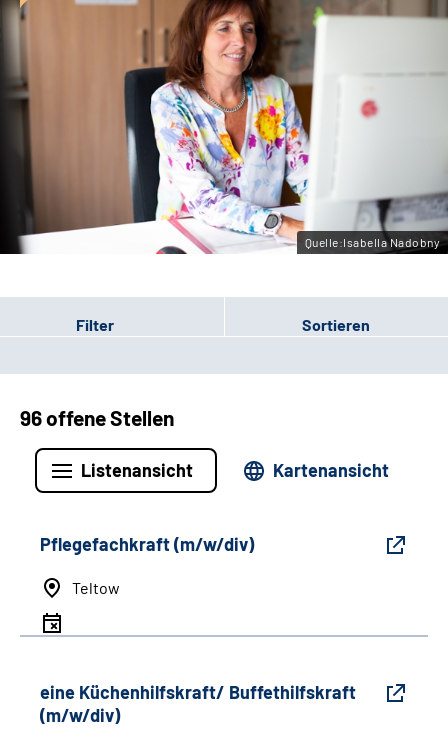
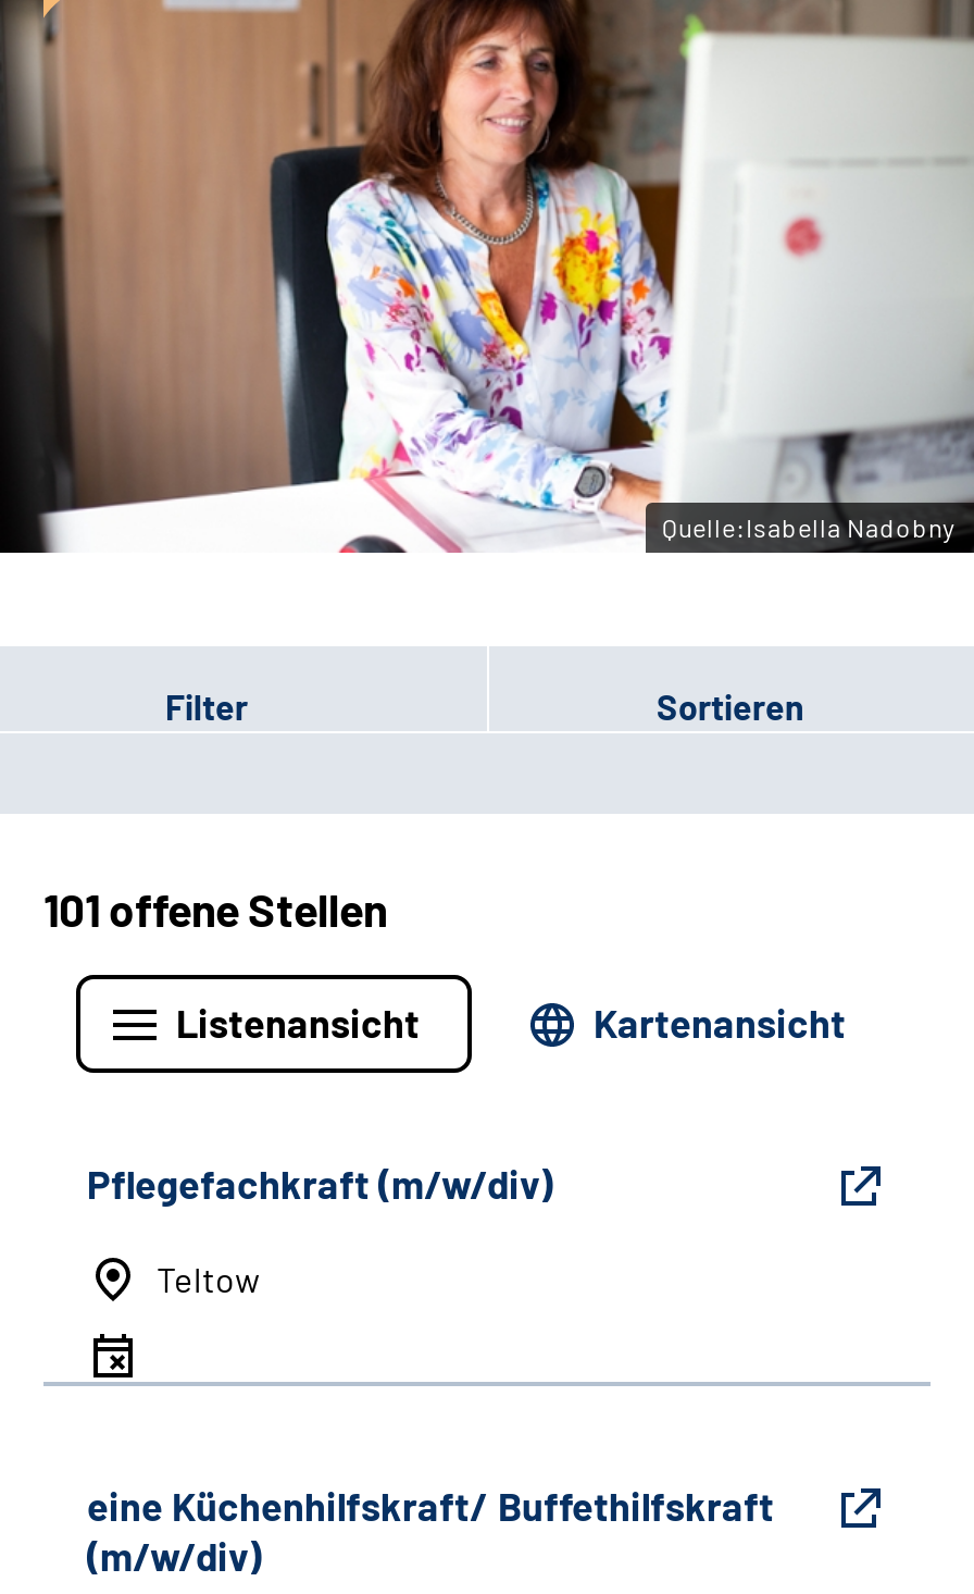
[20,405,174,430] 96 offene Stellen -> [43,882,387,936] 101 offene Stellen

